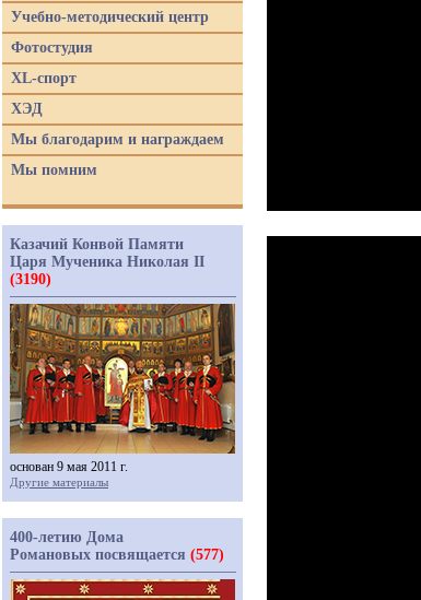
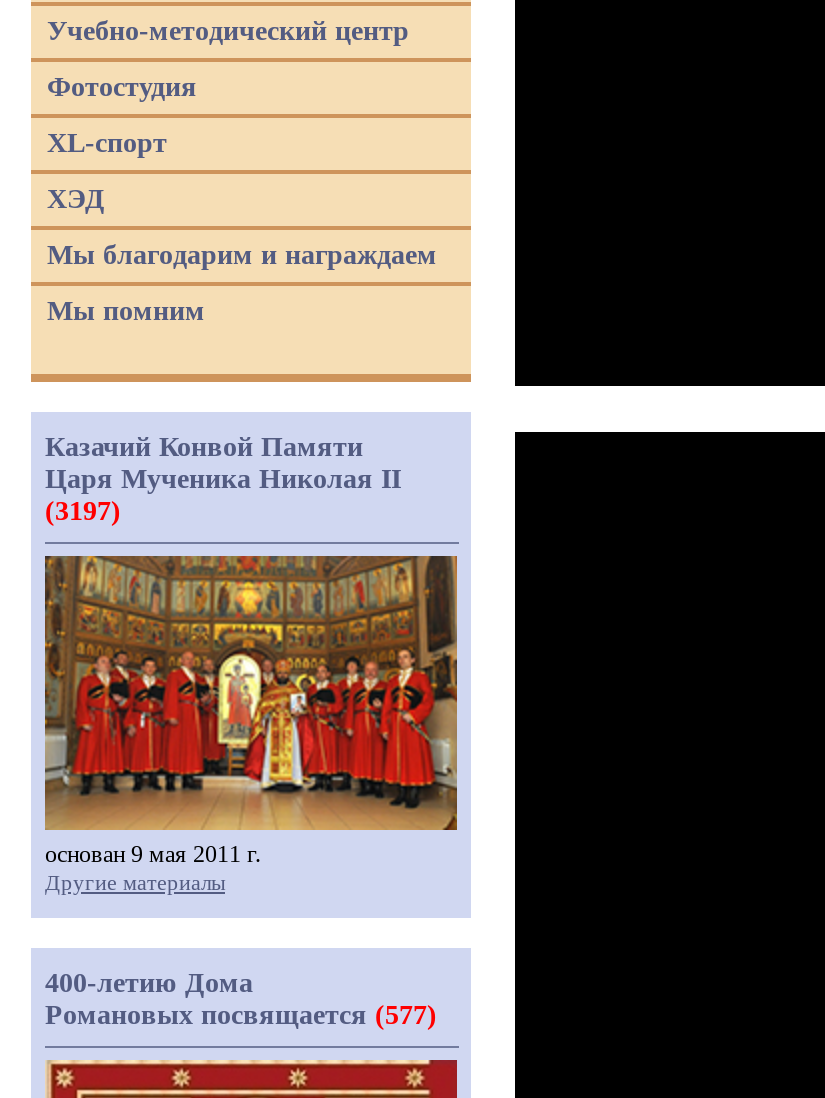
[10,271,51,287] (3190) -> [45,496,121,526] (3197)

